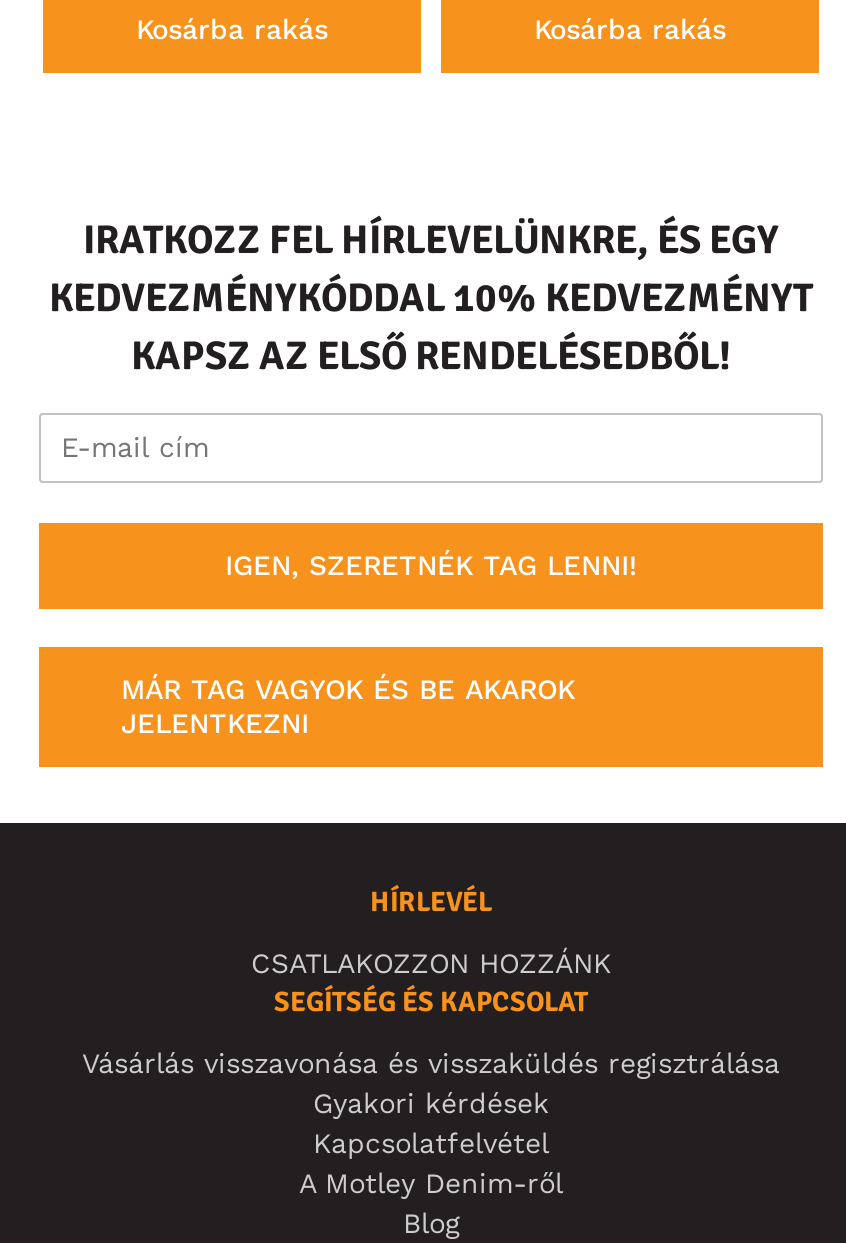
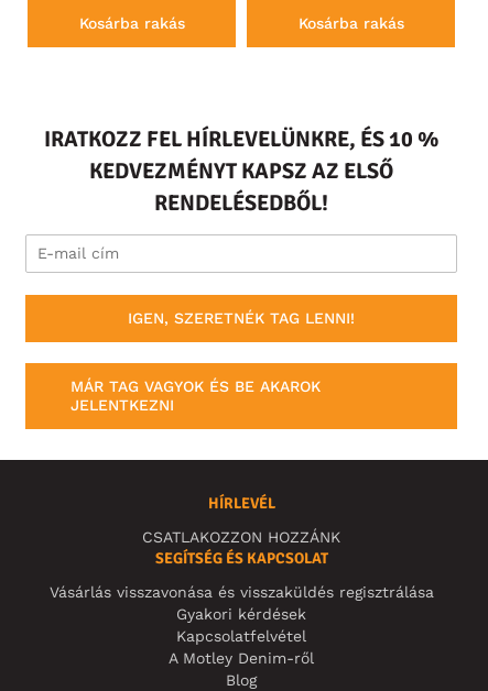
[49,214,813,380] IRATKOZZ FEL HÍRLEVELÜNKRE, ÉS EGY | KEDVEZMÉNYKÓDDAL 10% KEDVEZMÉNYT | KAPSZ AZ ELSŐ RENDELÉSEDBŐL! -> [44,125,439,216] IRATKOZZ FEL HÍRLEVELÜNKRE, ÉS 10 % | KEDVEZMÉNYT KAPSZ AZ ELSŐ | RENDELÉSEDBŐL!

